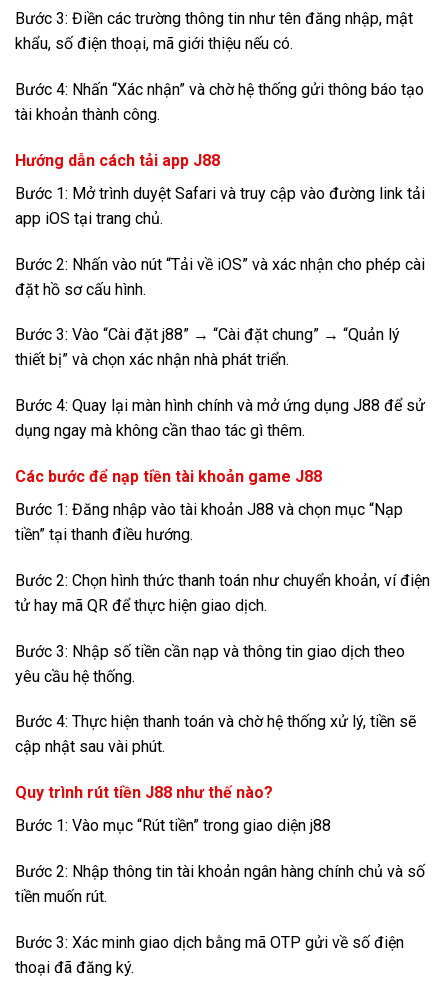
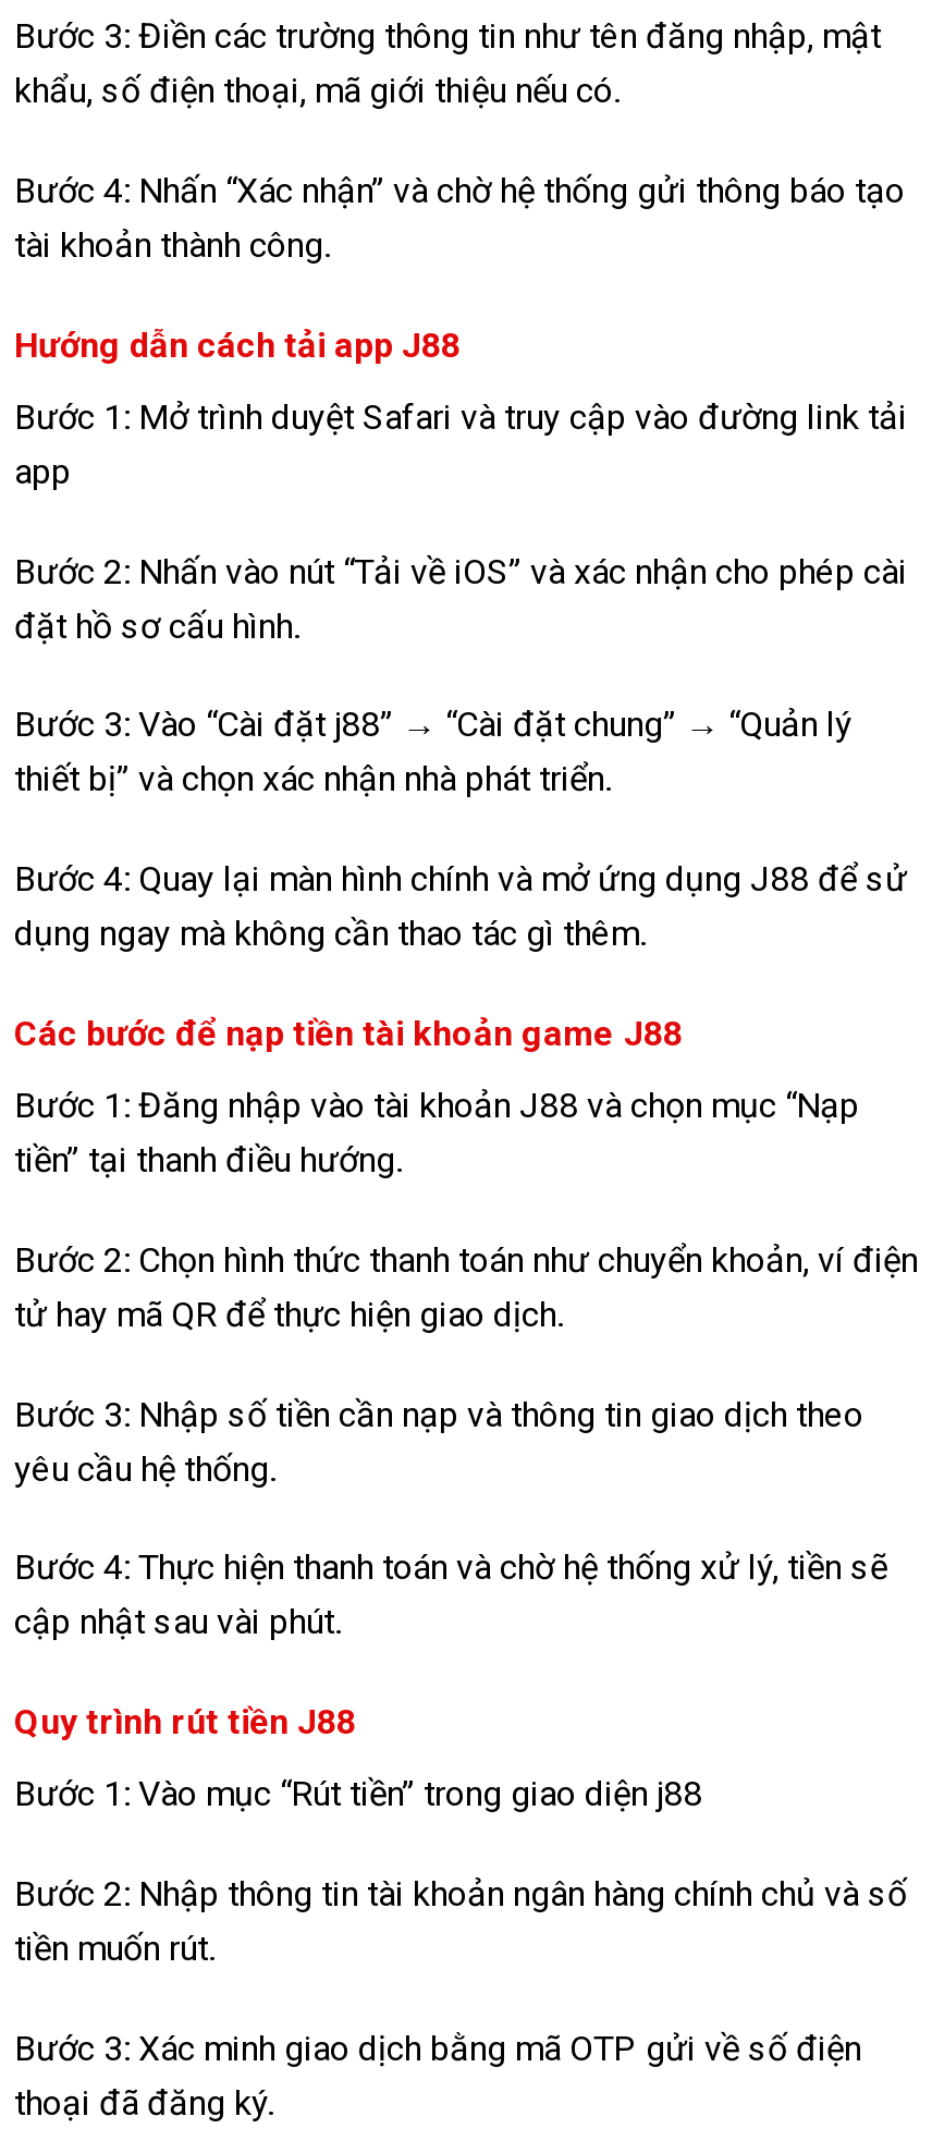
[15,209,163,228] app iOS tại trang chủ. -> [14,451,71,492] app
[15,783,273,802] Quy trình rút tiền J88 như thế nào? -> [14,1702,356,1743] Quy trình rút tiền J88

